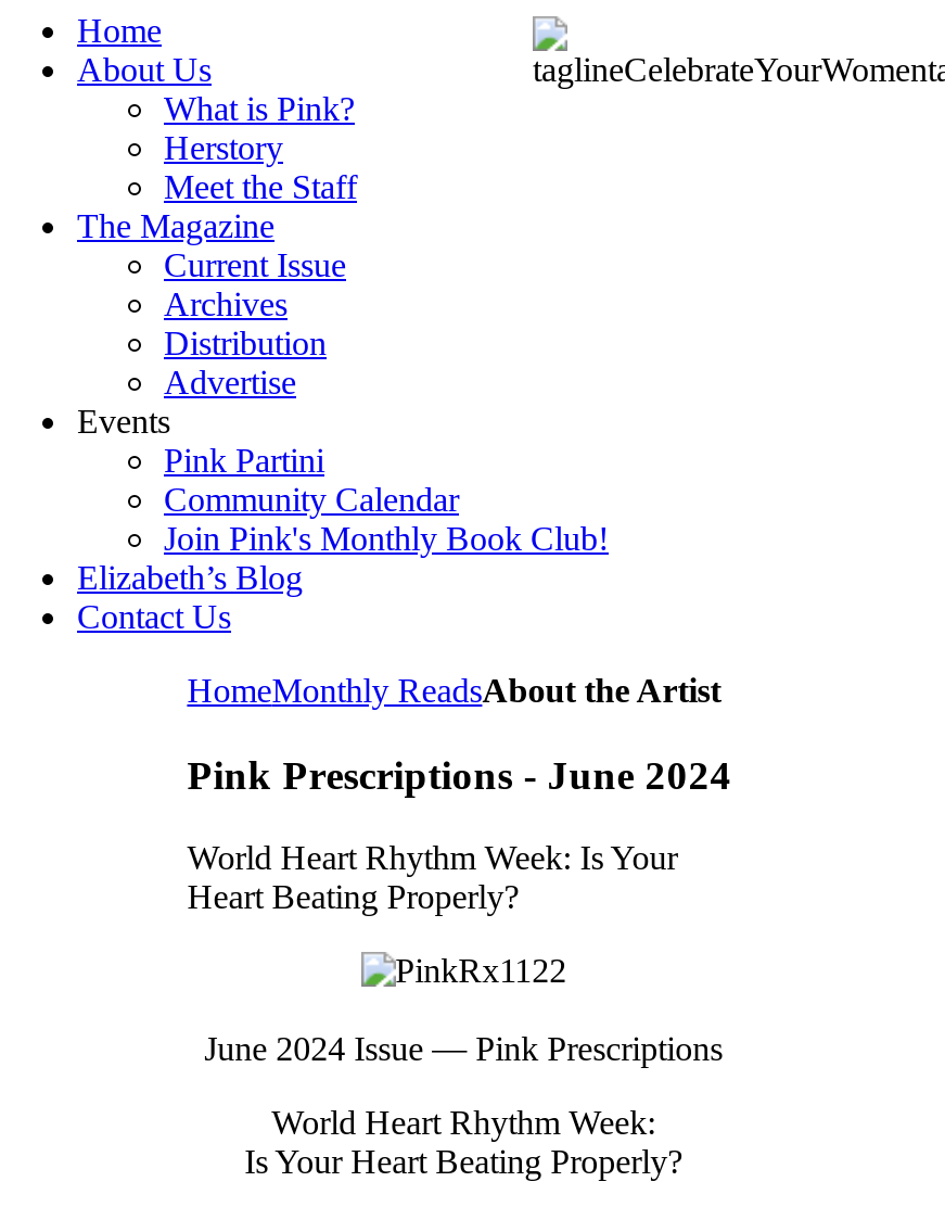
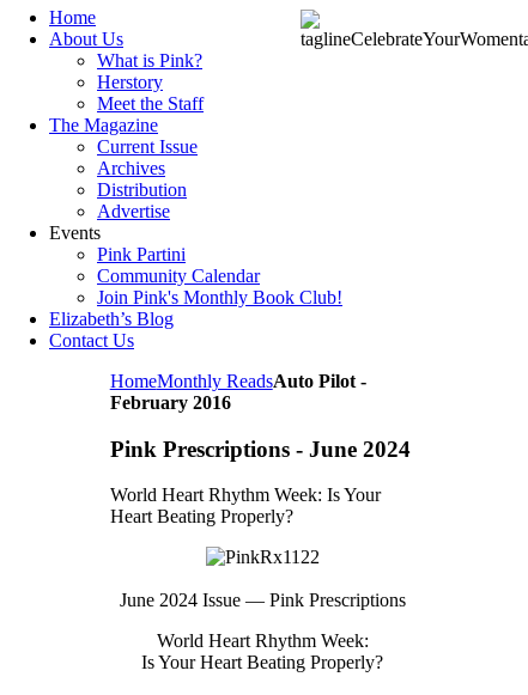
[187,672,721,709] HomeMonthly ReadsAbout the Artist -> [110,371,366,413] HomeMonthly ReadsAuto Pilot - | February 2016

